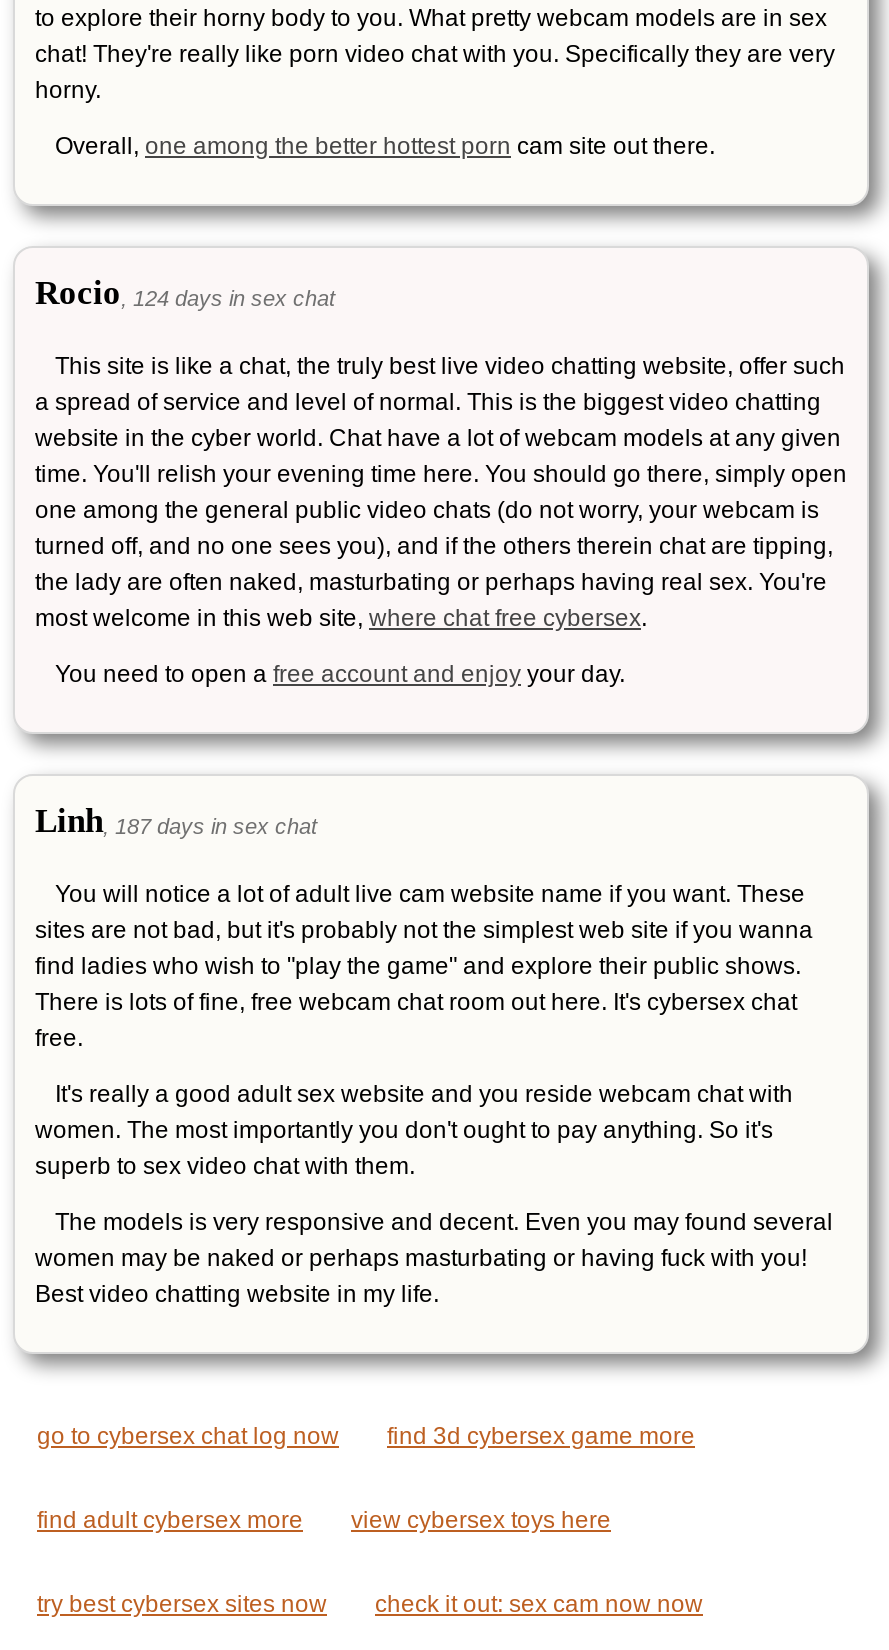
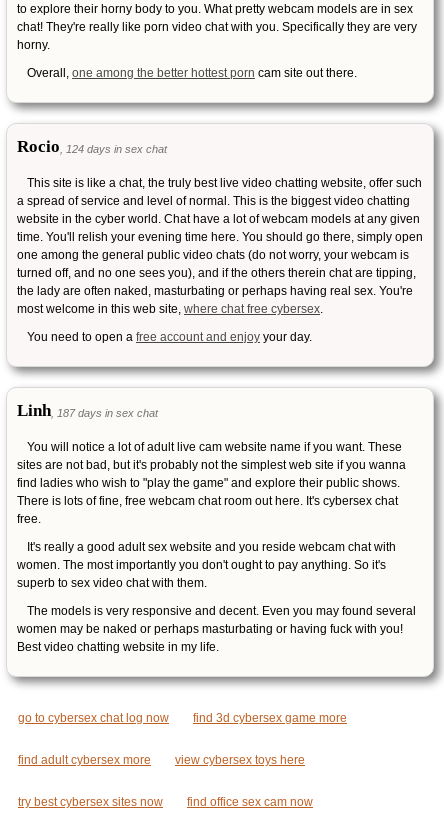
[375,1590,703,1618] check it out: sex cam now now -> [187,795,313,809] find office sex cam now

